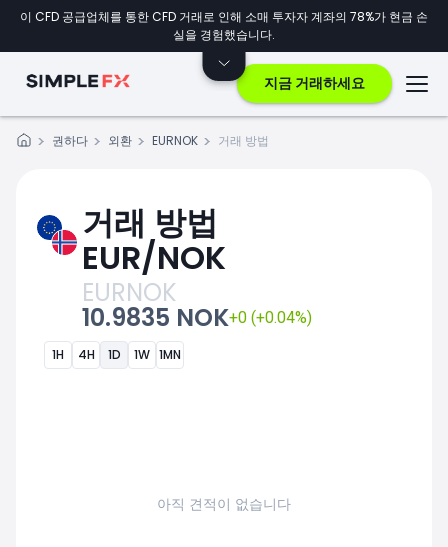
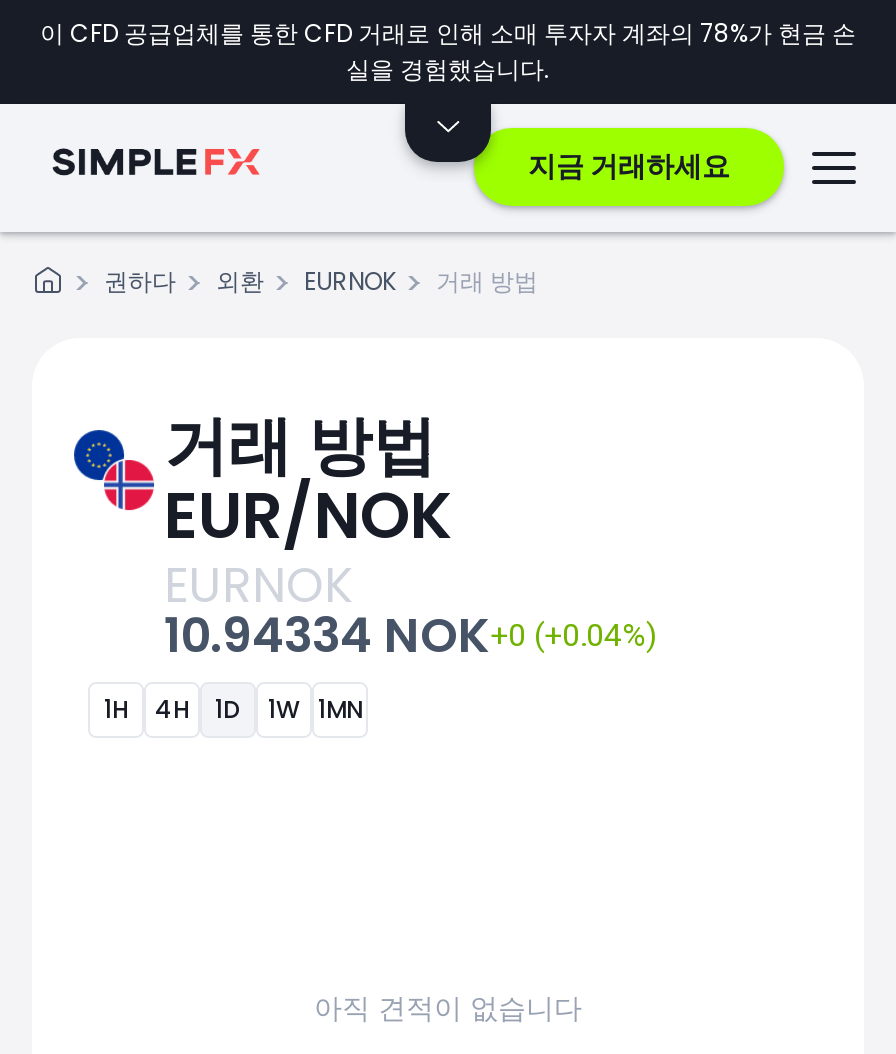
[82,301,312,334] 10.9835 NOK+0 (+0.04%) -> [164,602,656,668] 10.94334 NOK+0 (+0.04%)

